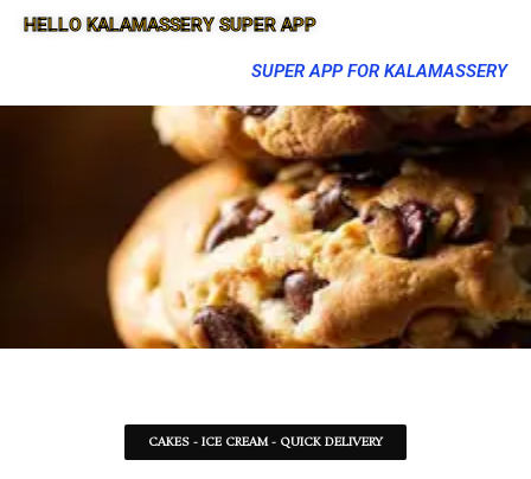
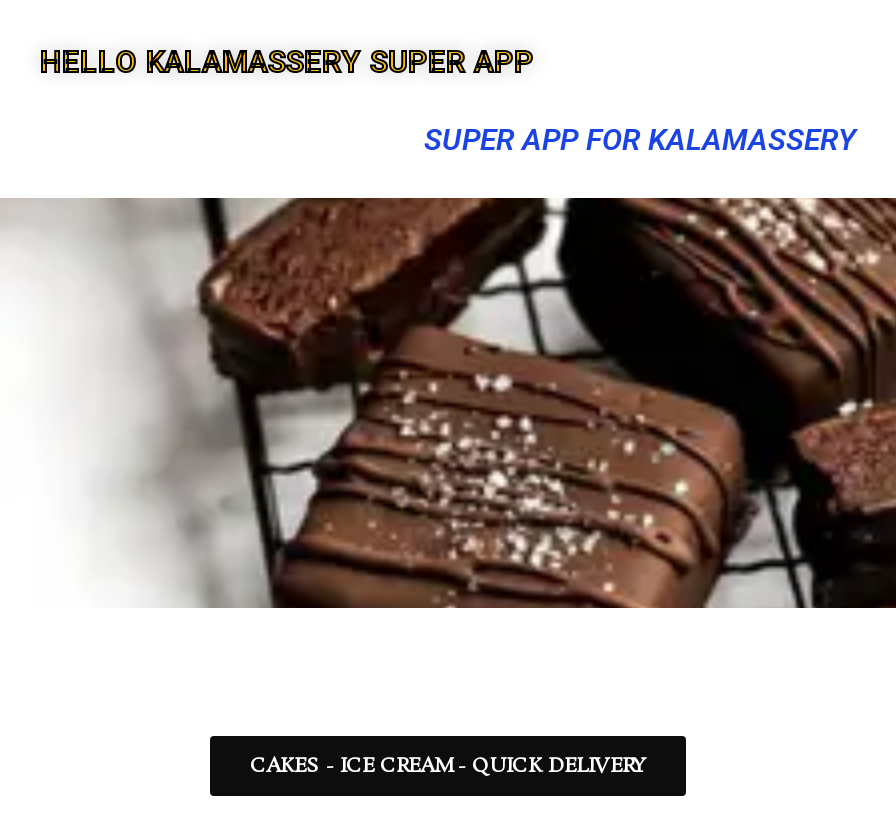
[4,104,527,350] [image] -> [6,196,890,610] [image]

